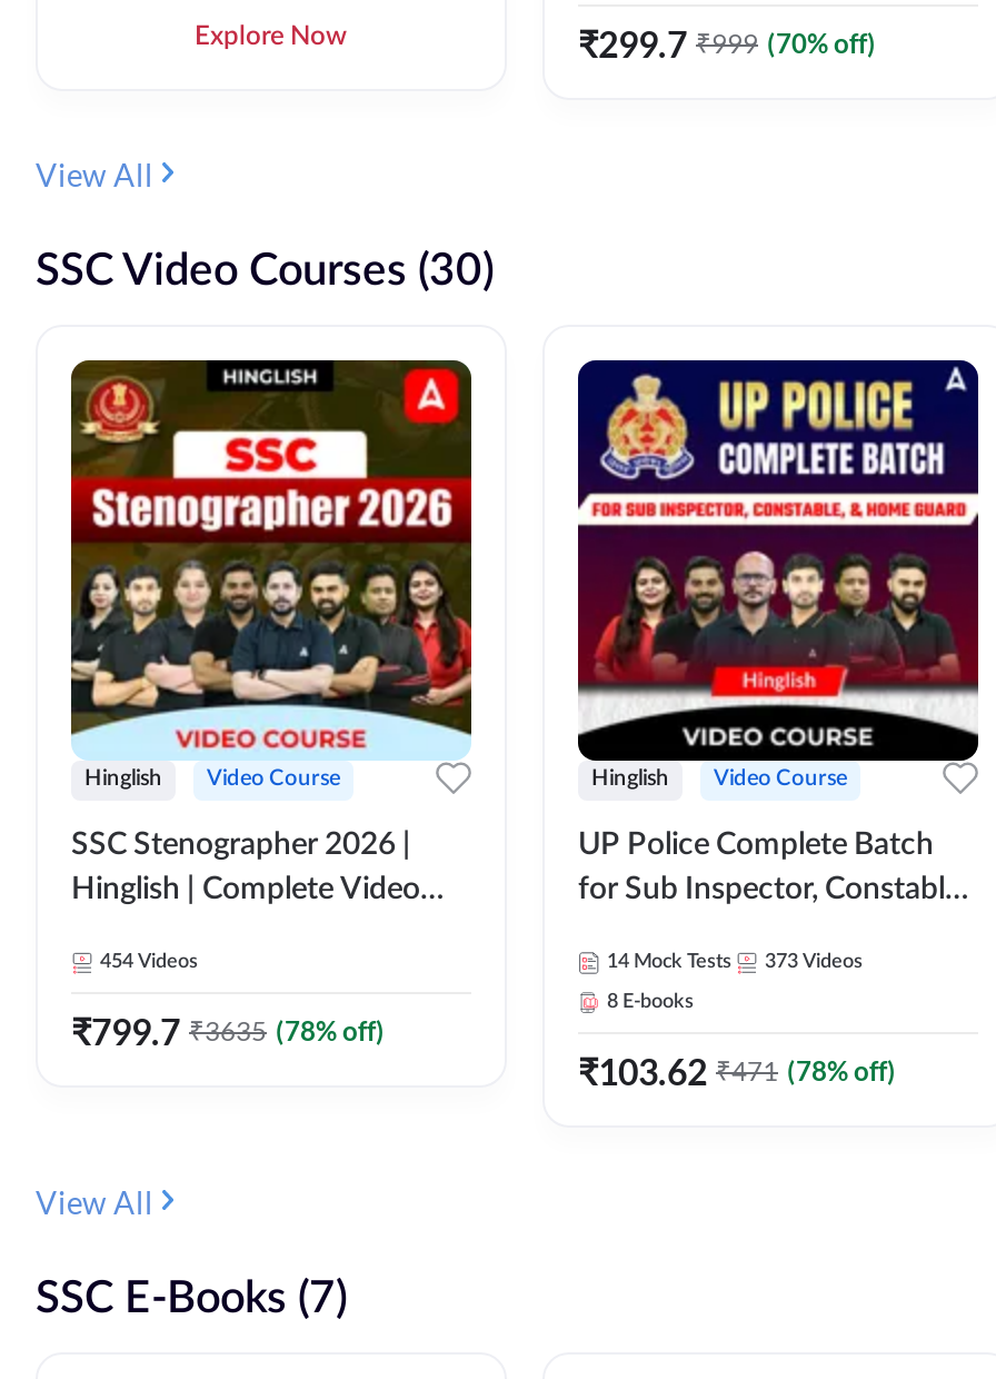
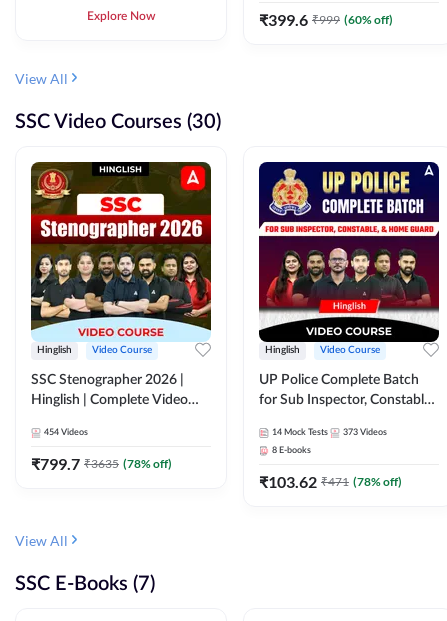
[578,22,876,65] ₹299.7 ₹999 (70% off) -> [259,10,393,29] ₹399.6 ₹999 (60% off)

